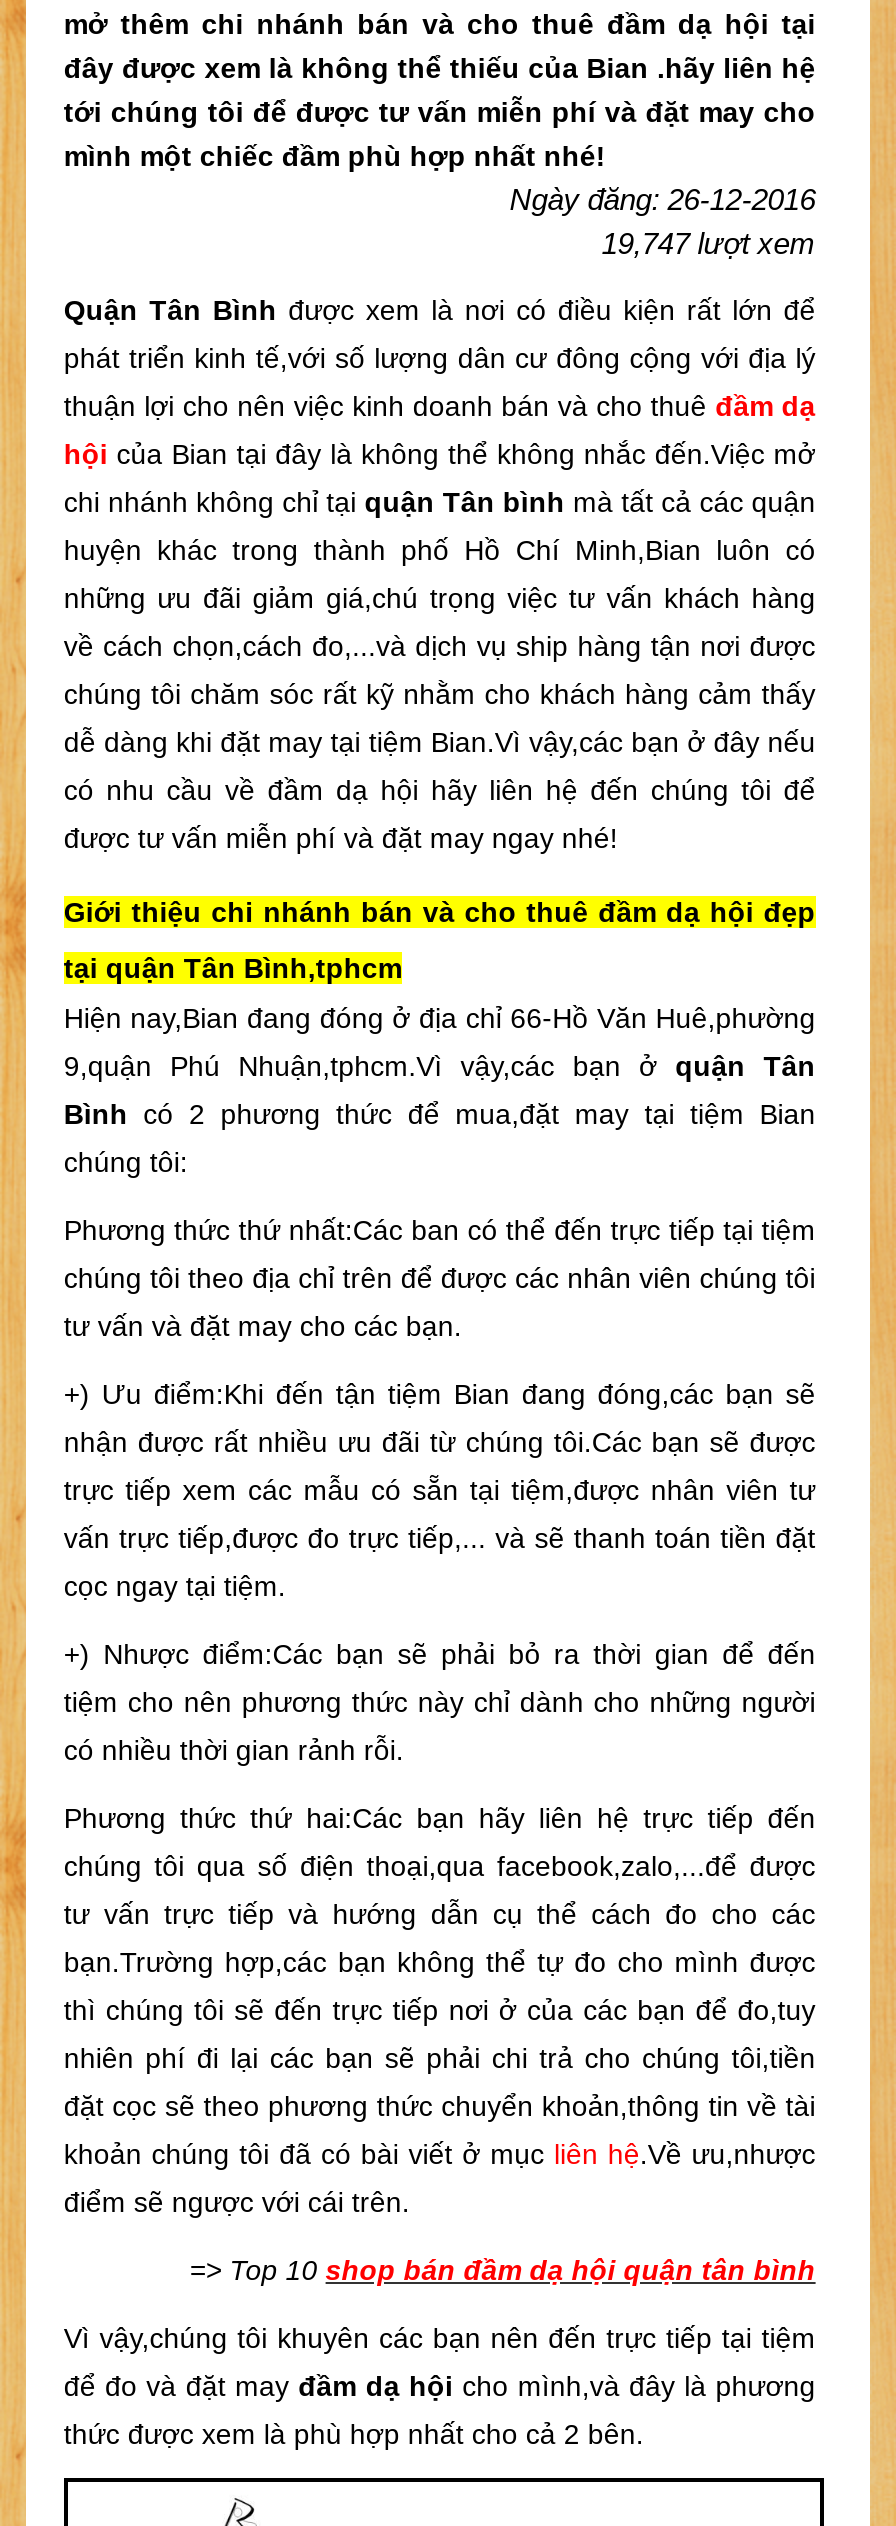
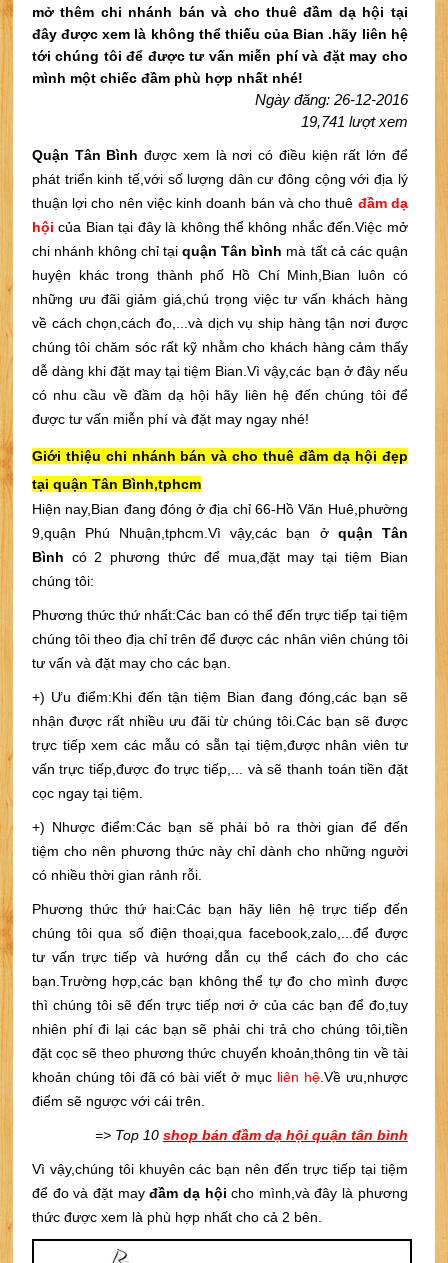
[602,226,816,260] 19,747 lượt xem -> [301,113,408,130] 19,741 lượt xem

